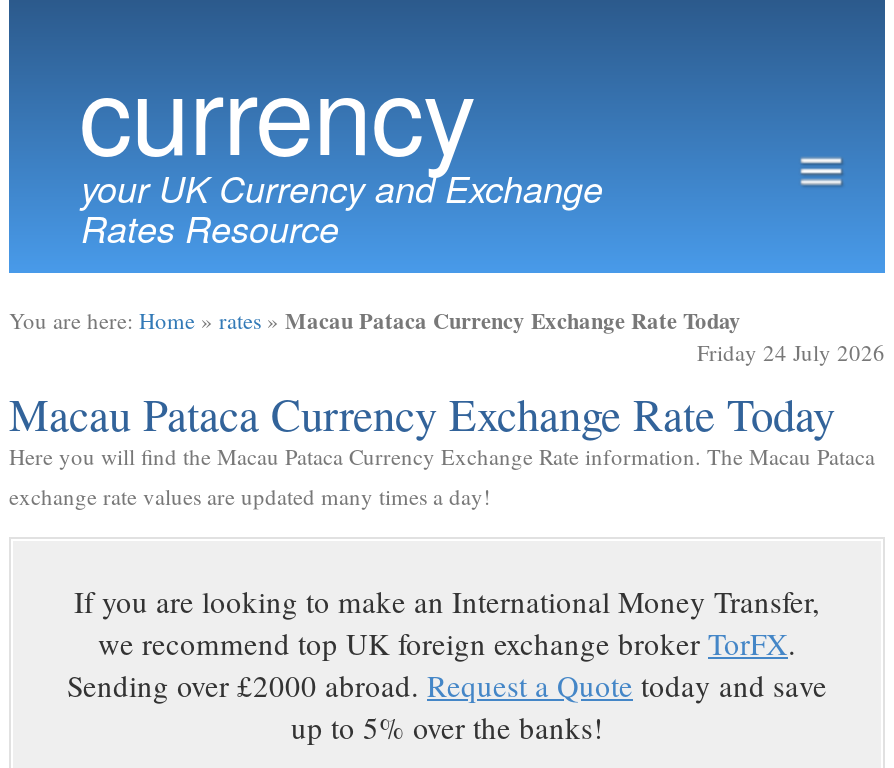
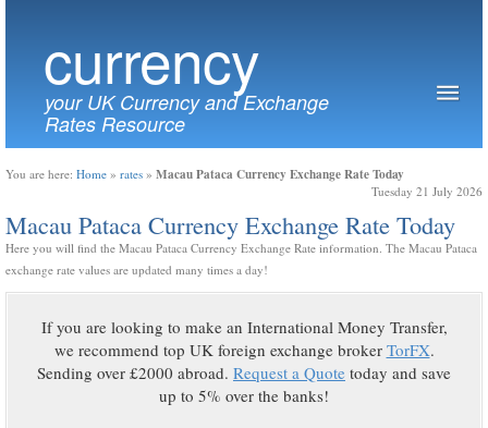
[697,337,885,367] Friday 24 July 2026 -> [371,183,483,199] Tuesday 21 July 2026

